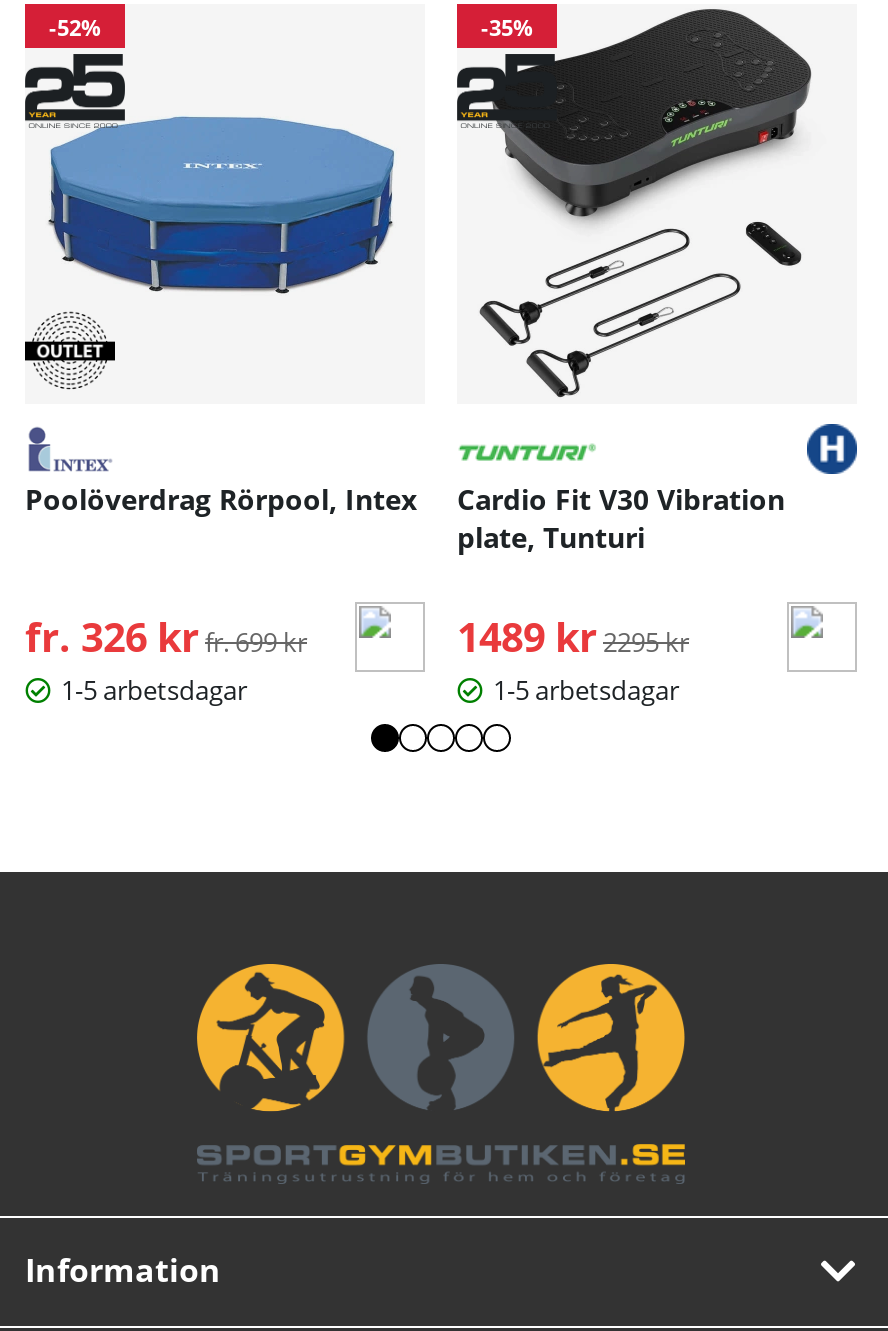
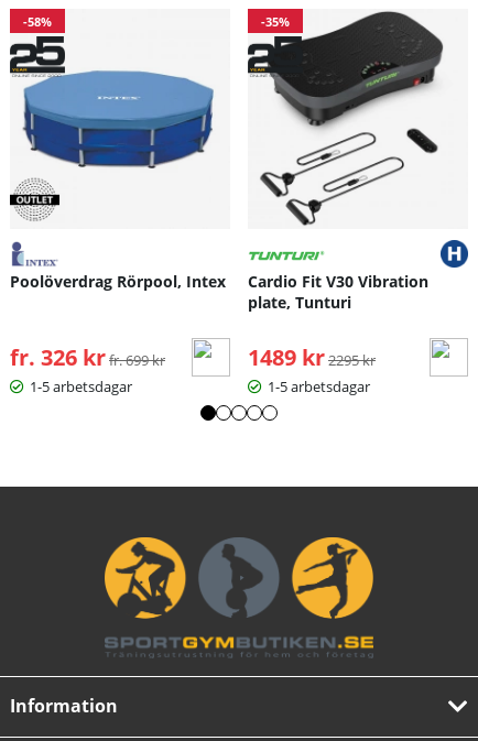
[49,12,101,42] -52% -> [23,13,52,30] -58%

